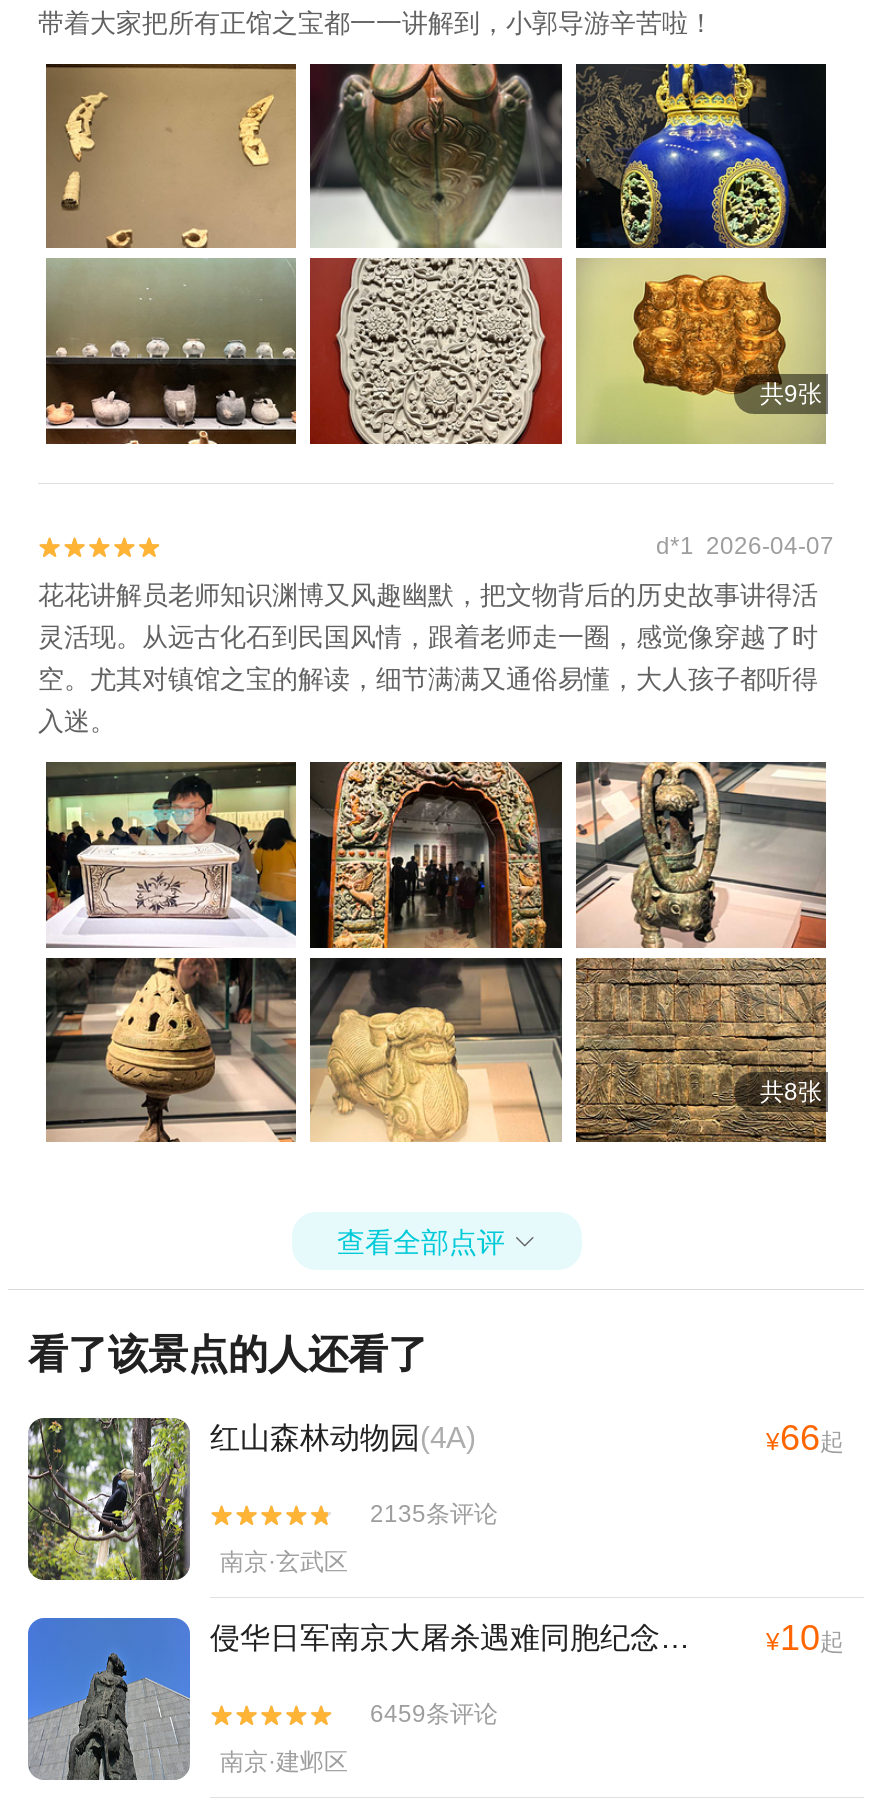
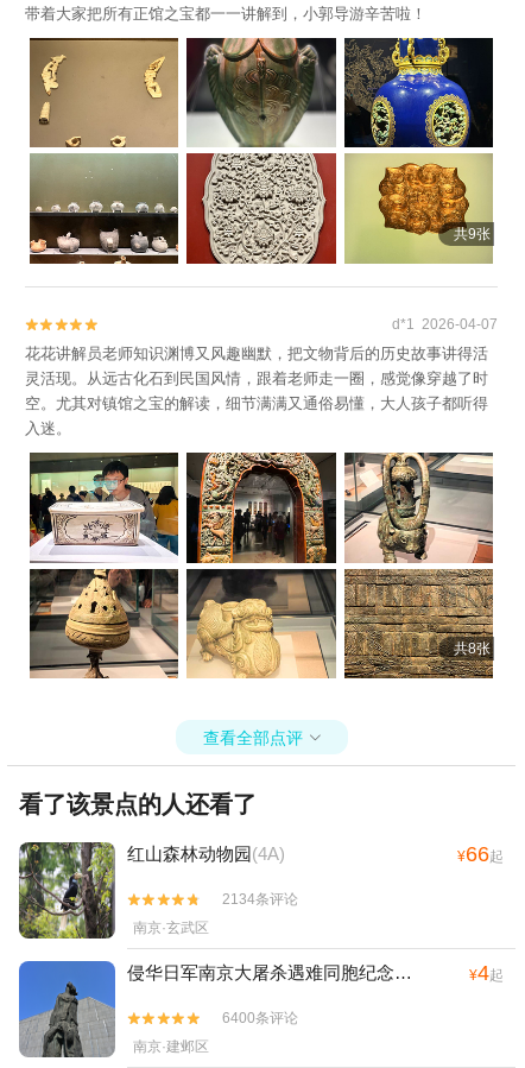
[370,1501,498,1529] 2135条评论 -> [222,891,298,908] 2134条评论
[766,1618,844,1658] ¥10起 -> [469,961,504,985] ¥4起
[370,1701,498,1729] 6459条评论 -> [222,1010,298,1027] 6400条评论

